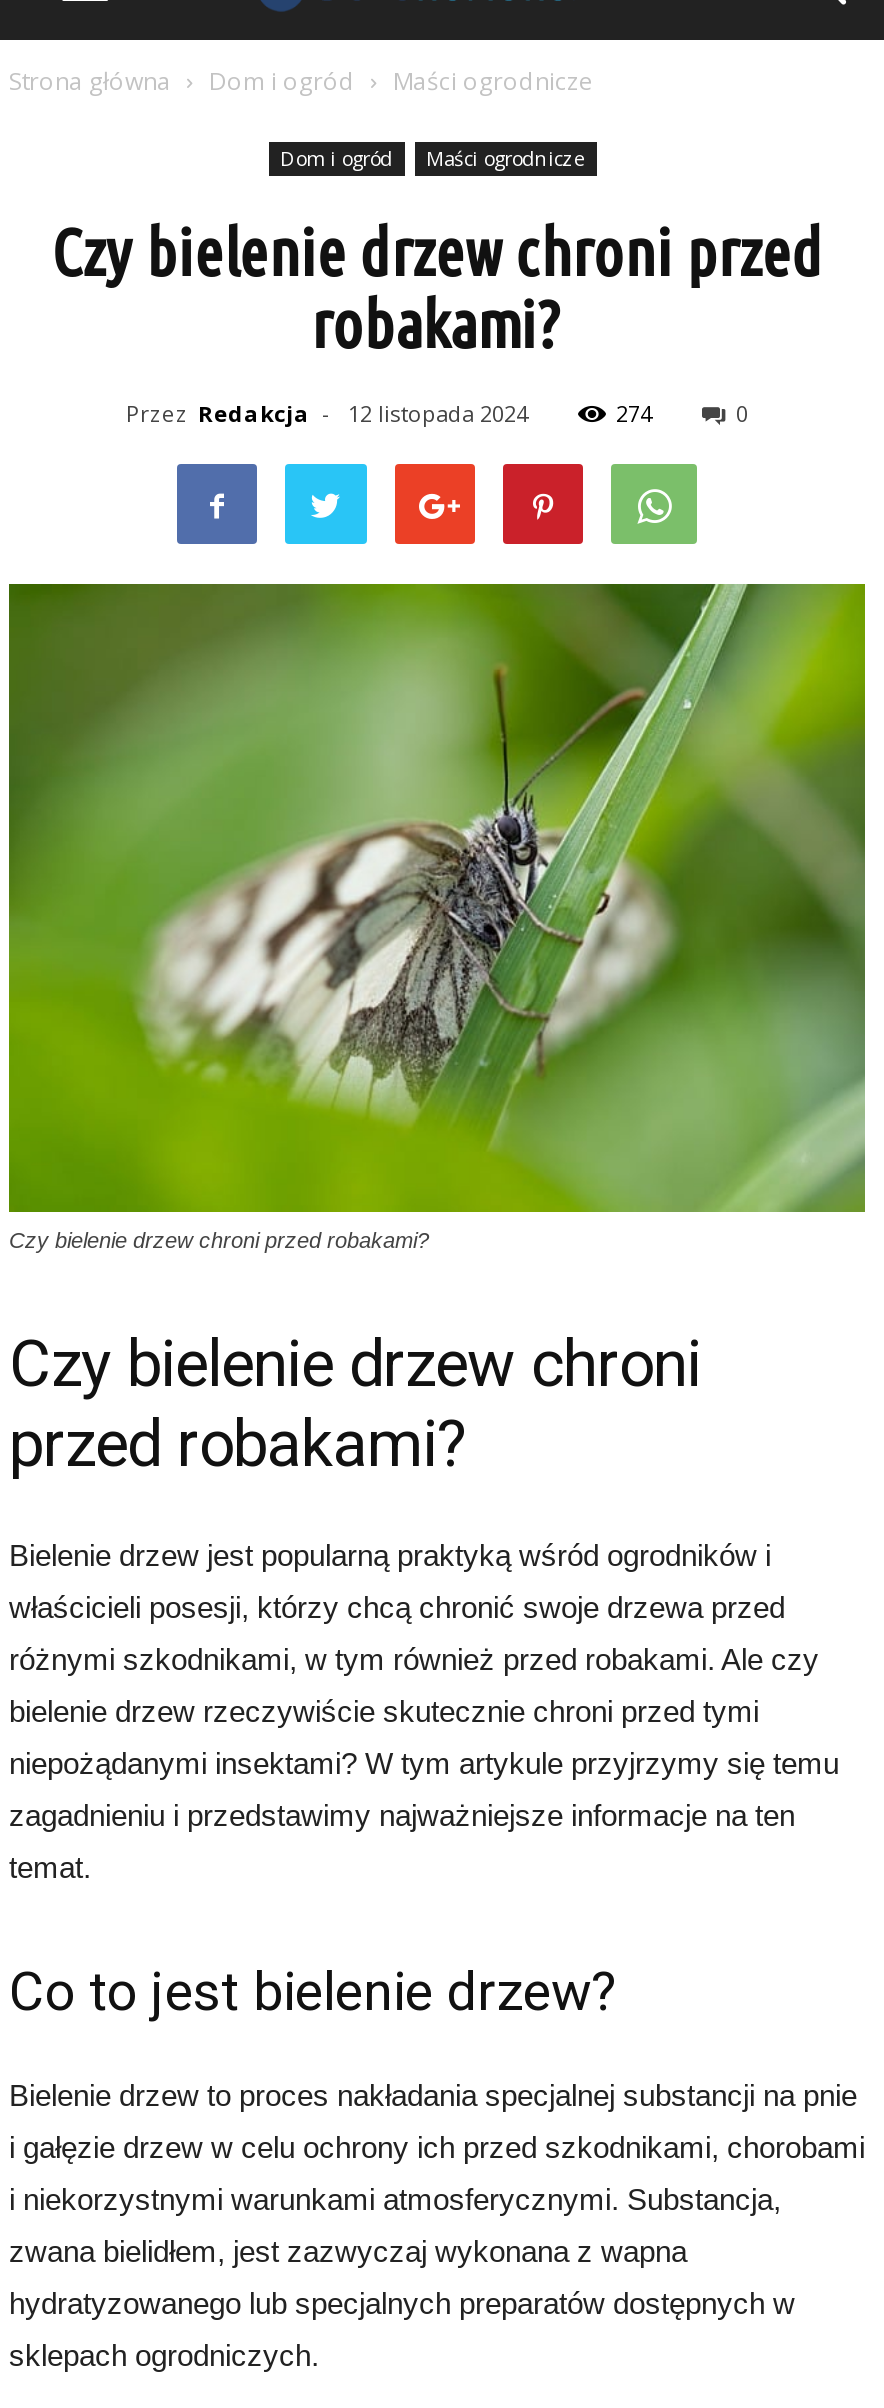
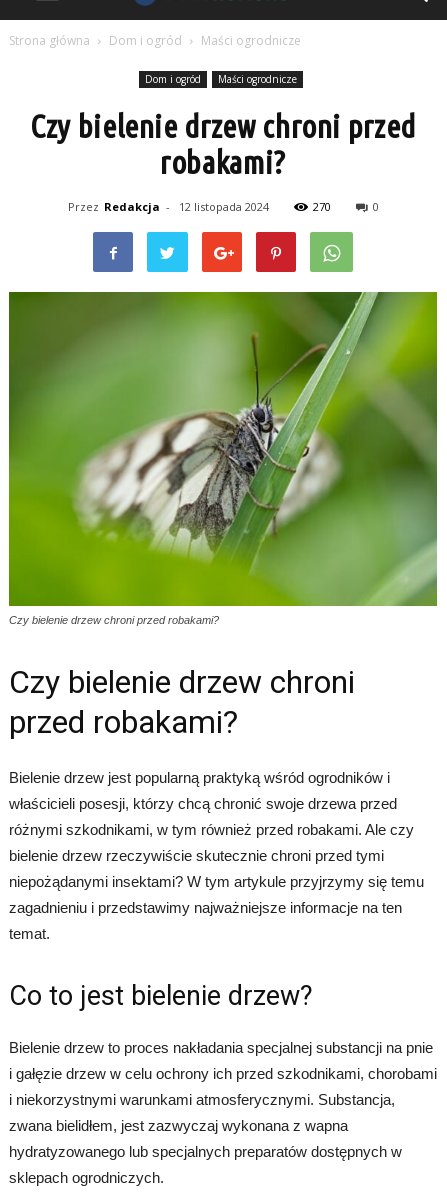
[616,398,652,428] 274 -> [312,199,330,214] 270

